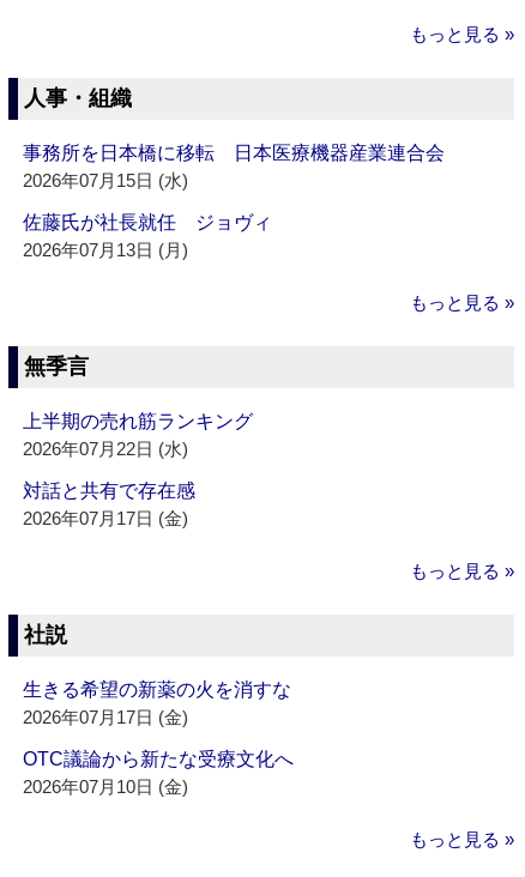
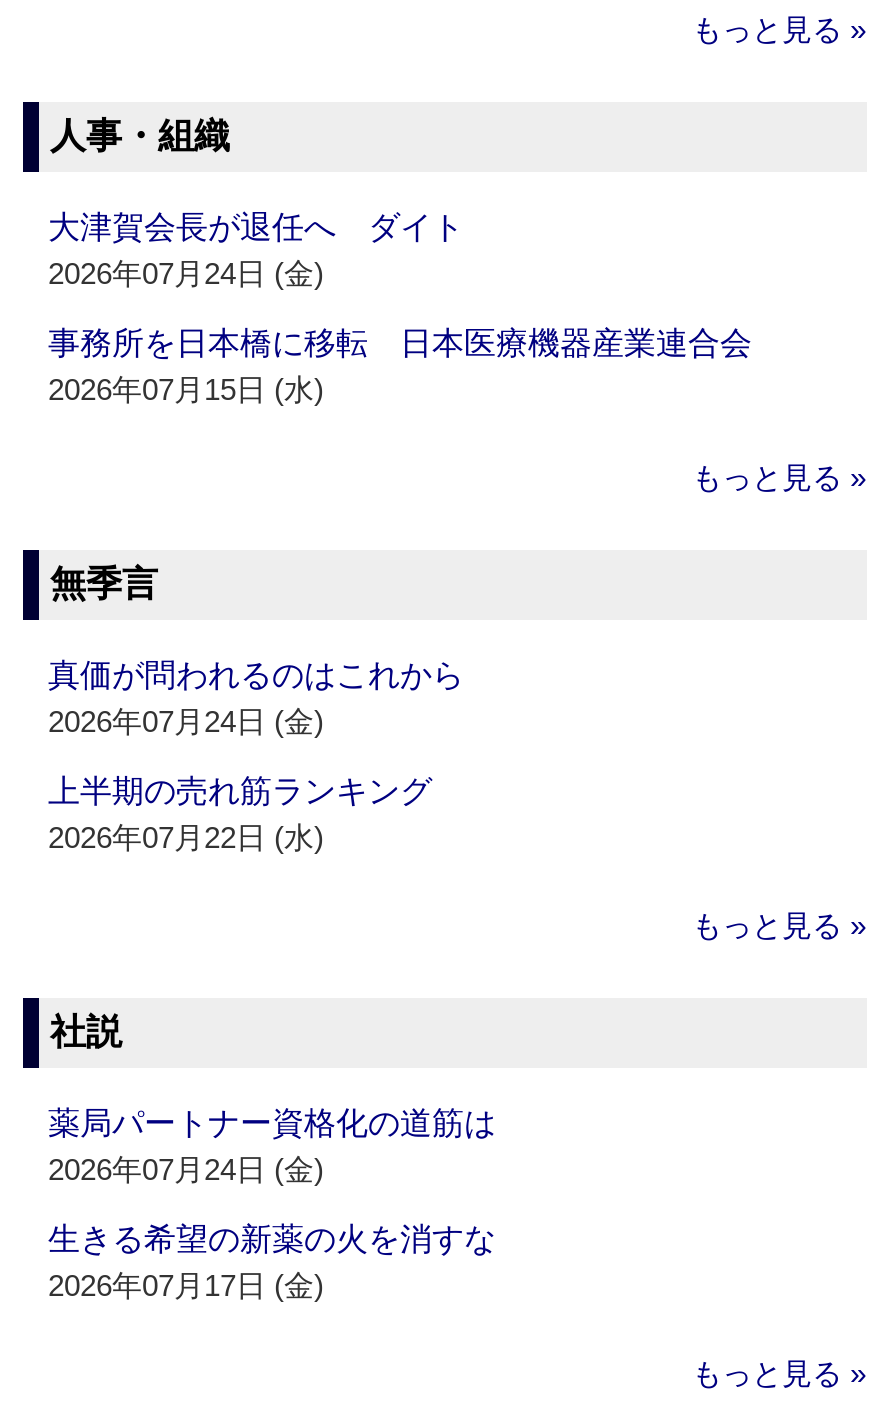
none -> [48,211,464,291] 大津賀会長が退任へ ダイト | 2026年07月24日 (金)
moved [23,143,445,191] -> [48,327,752,407]: 事務所を日本橋に移転 日本医療機器産業連合会 | 2026年07月15日 (水)
[23,213,273,260] 佐藤氏が社長就任 ジョヴィ | 2026年07月13日 (月) -> none
none -> [48,659,464,739] 真価が問われるのはこれから | 2026年07月24日 (金)
moved [23,411,253,459] -> [48,775,432,855]: 上半期の売れ筋ランキング | 2026年07月22日 (水)
[23,481,196,529] 対話と共有で存在感 | 2026年07月17日 (金) -> none
none -> [48,1107,496,1187] 薬局パートナー資格化の道筋は | 2026年07月24日 (金)
moved [23,680,292,728] -> [48,1223,496,1303]: 生きる希望の新薬の火を消すな | 2026年07月17日 (金)
[23,749,294,797] OTC議論から新たな受療文化へ | 2026年07月10日 (金) -> none

